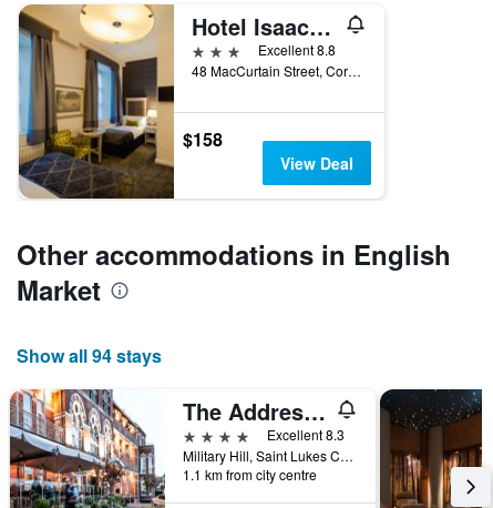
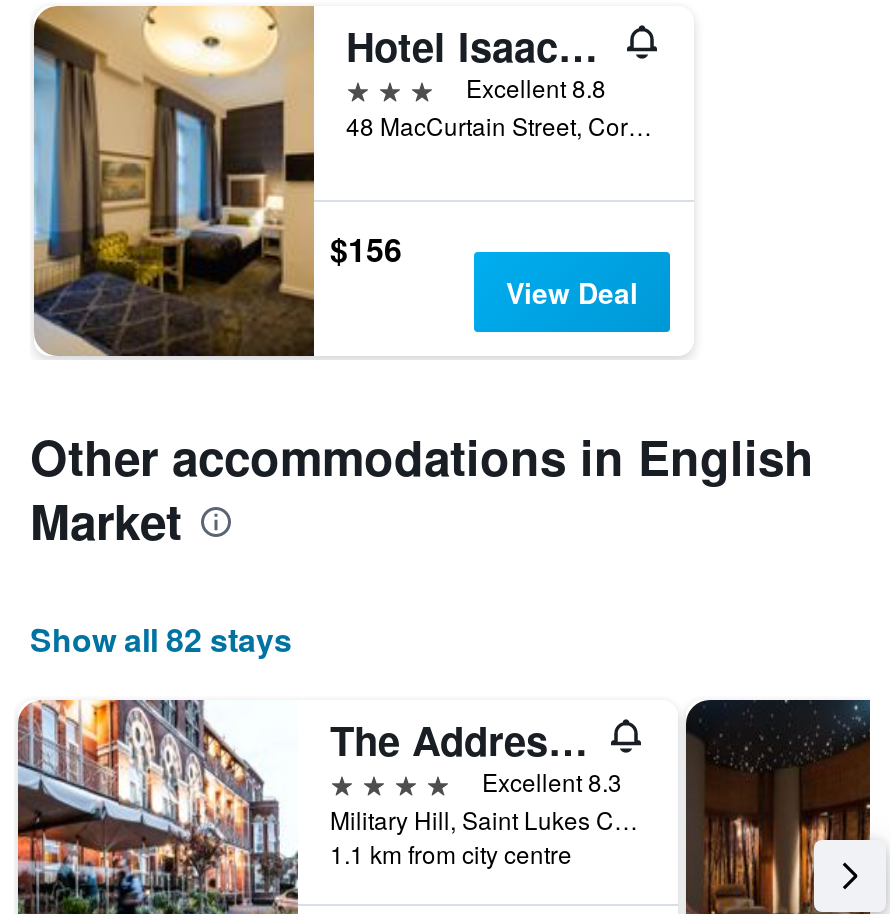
[183,126,223,151] $158 -> [330,225,402,271] $156
[17,343,162,368] Show all 94 stays -> [30,616,292,662] Show all 82 stays

